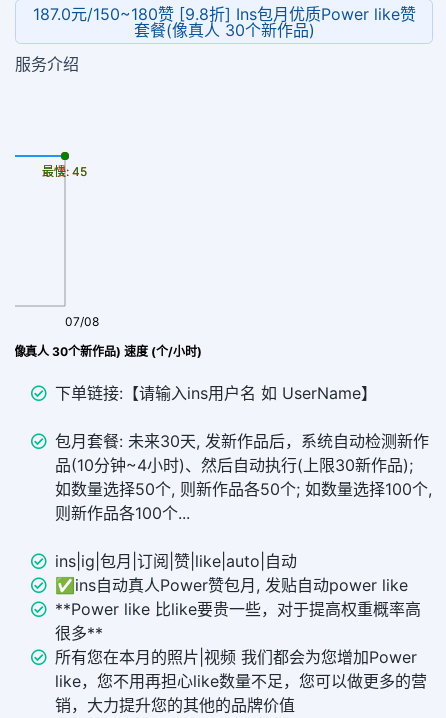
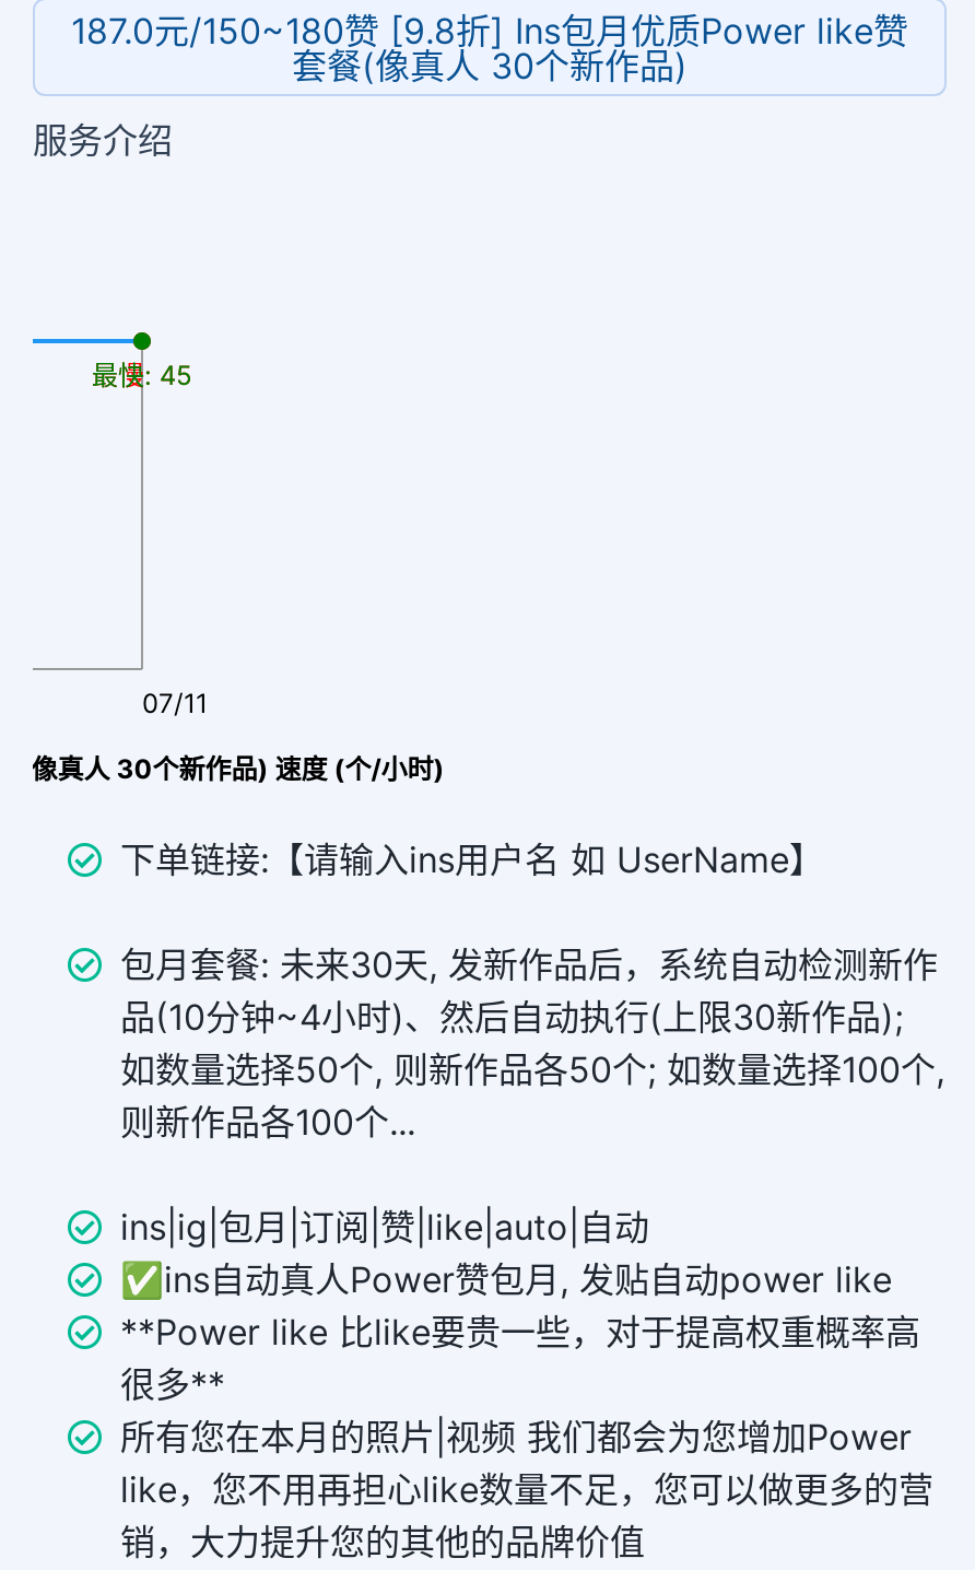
[65,314,99,329] 07/08 -> [142,689,208,720] 07/11

